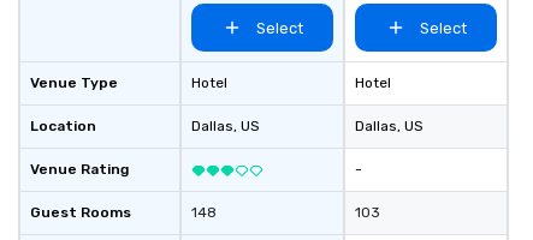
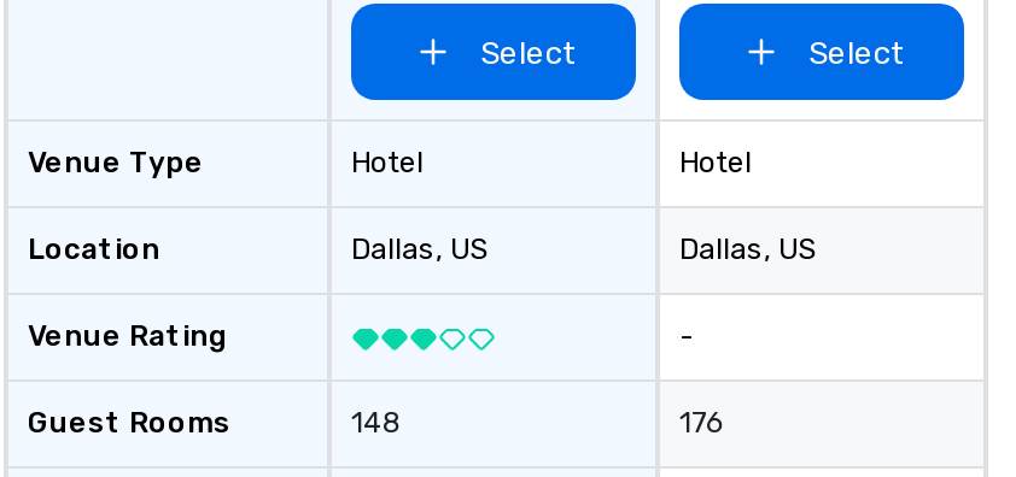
[355,204,380,221] 103 -> [679,406,723,440] 176

